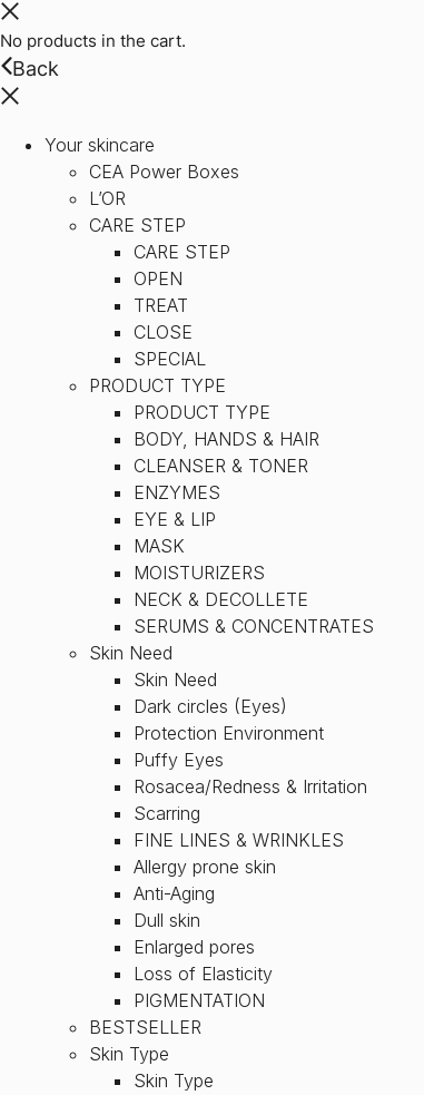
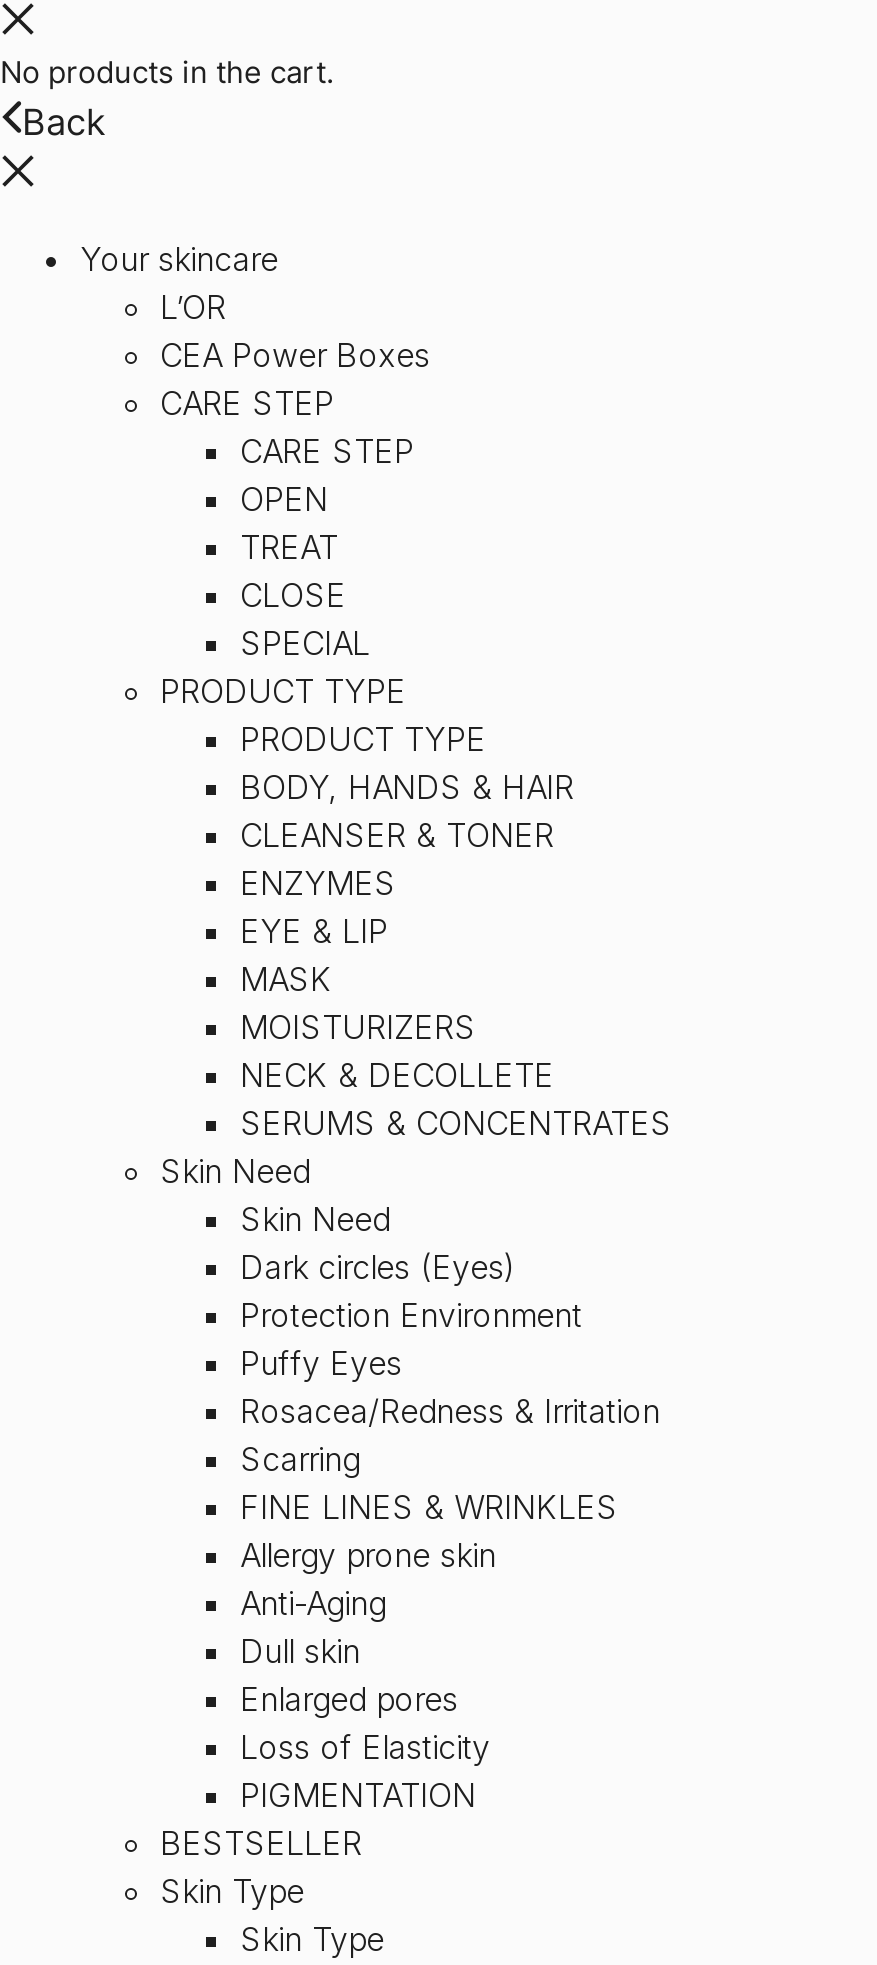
moved [89,161,239,183] -> [160,336,430,376]: CEA Power Boxes
moved [89,187,126,210] -> [160,288,226,328]: L’OR

